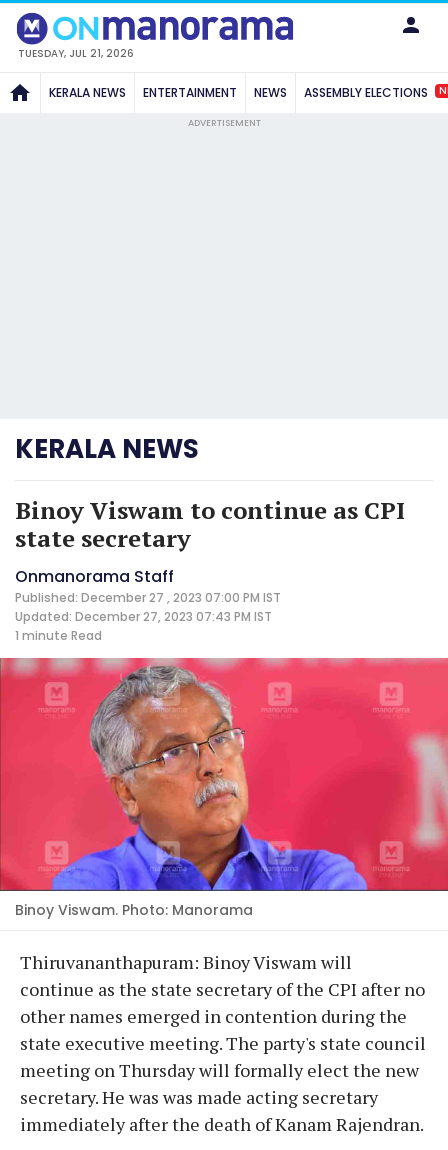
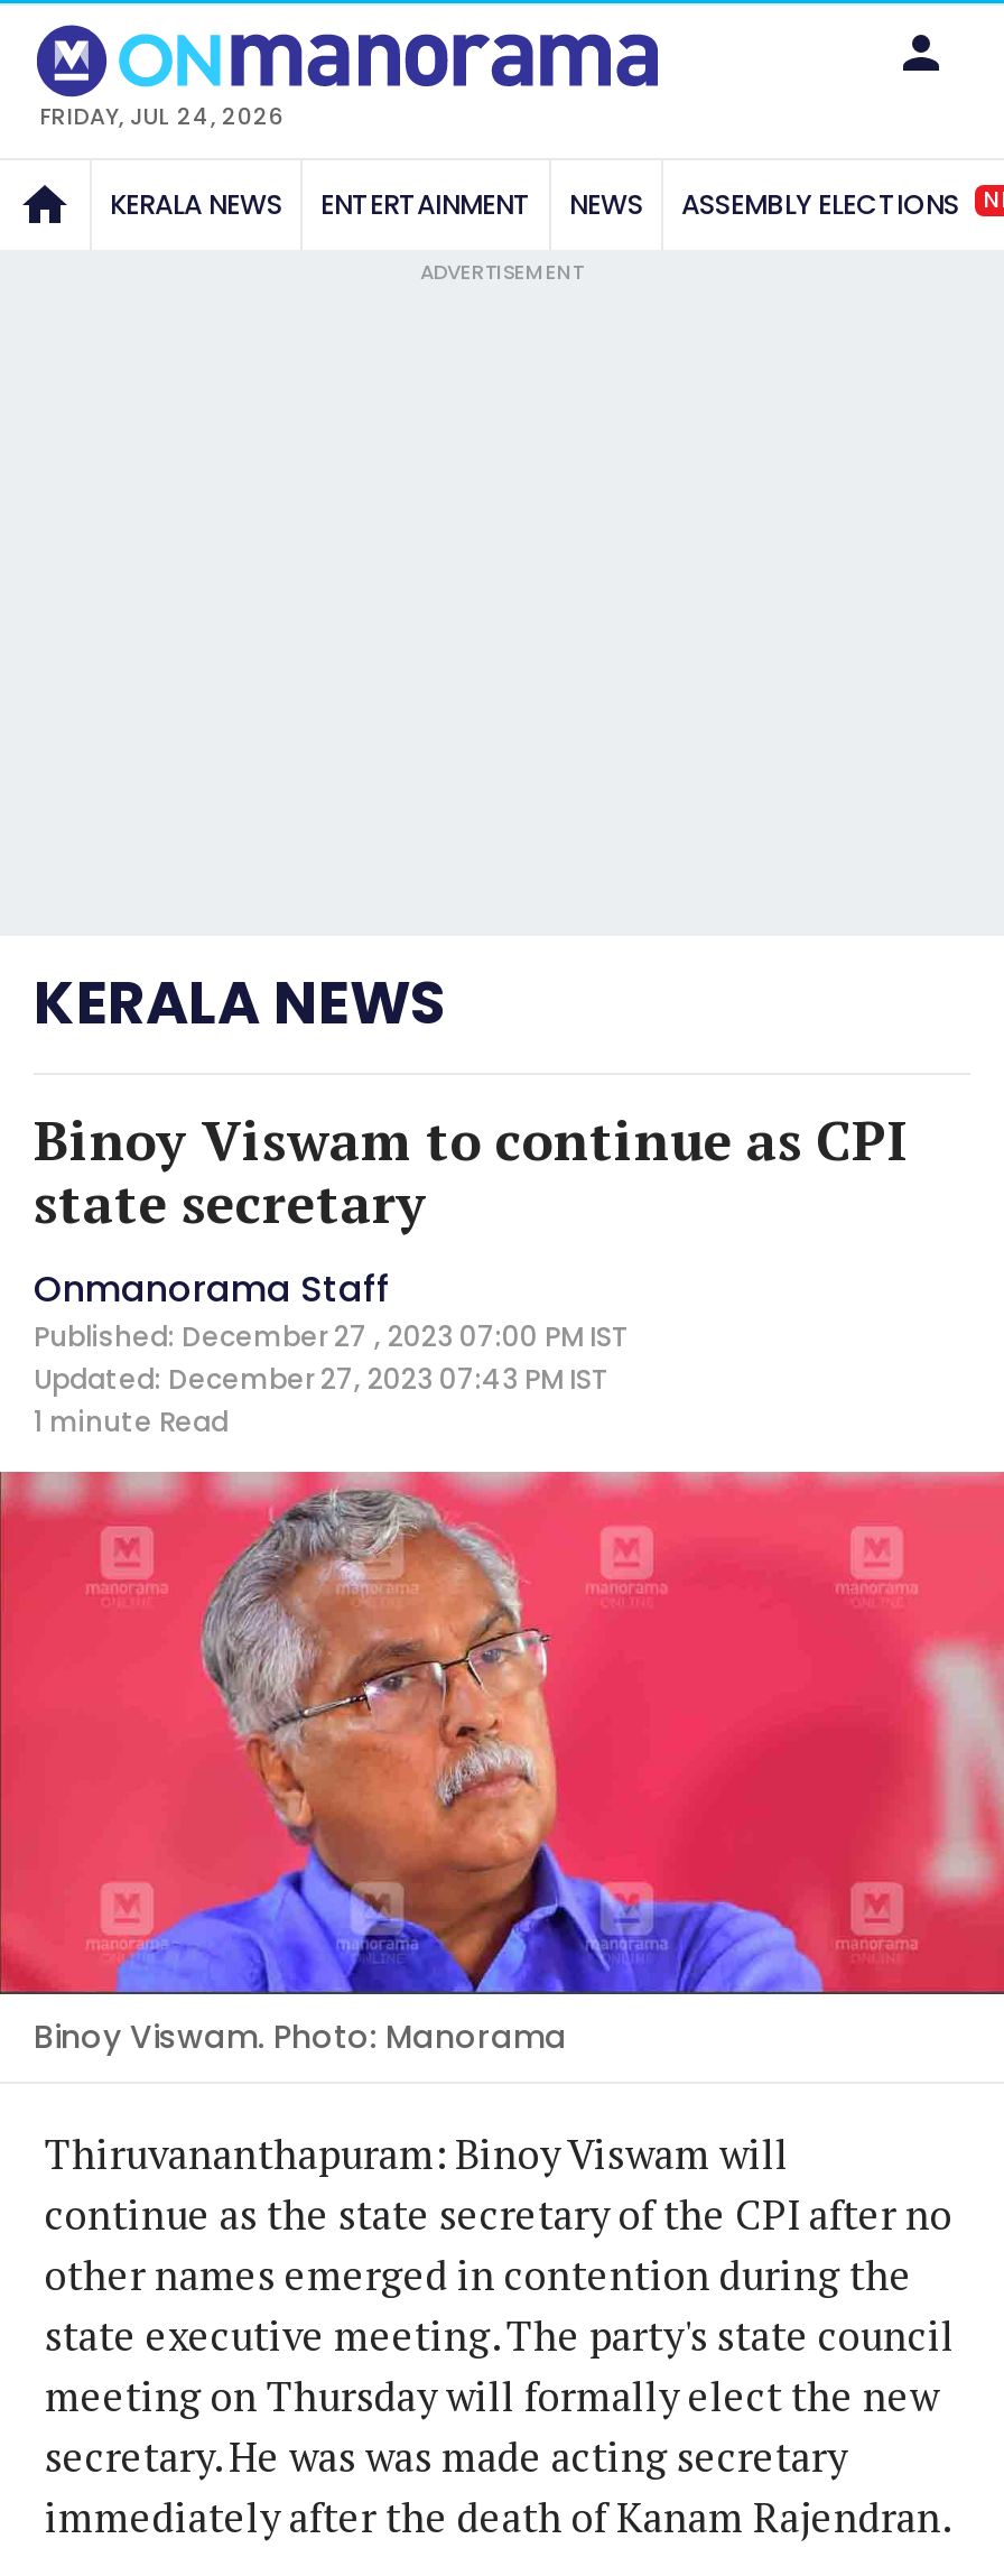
[18,46,134,61] TUESDAY, JUL 21, 2026 -> [40,99,285,133] FRIDAY, JUL 24, 2026

